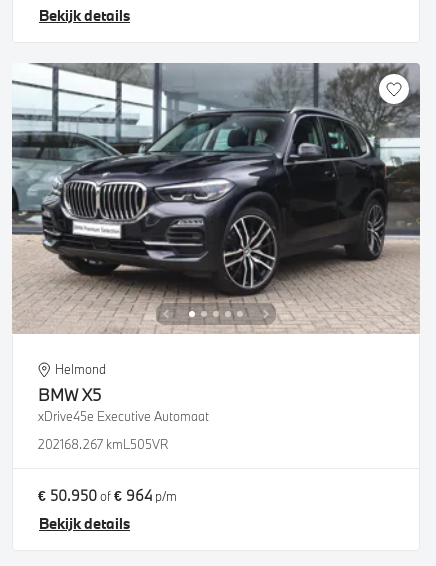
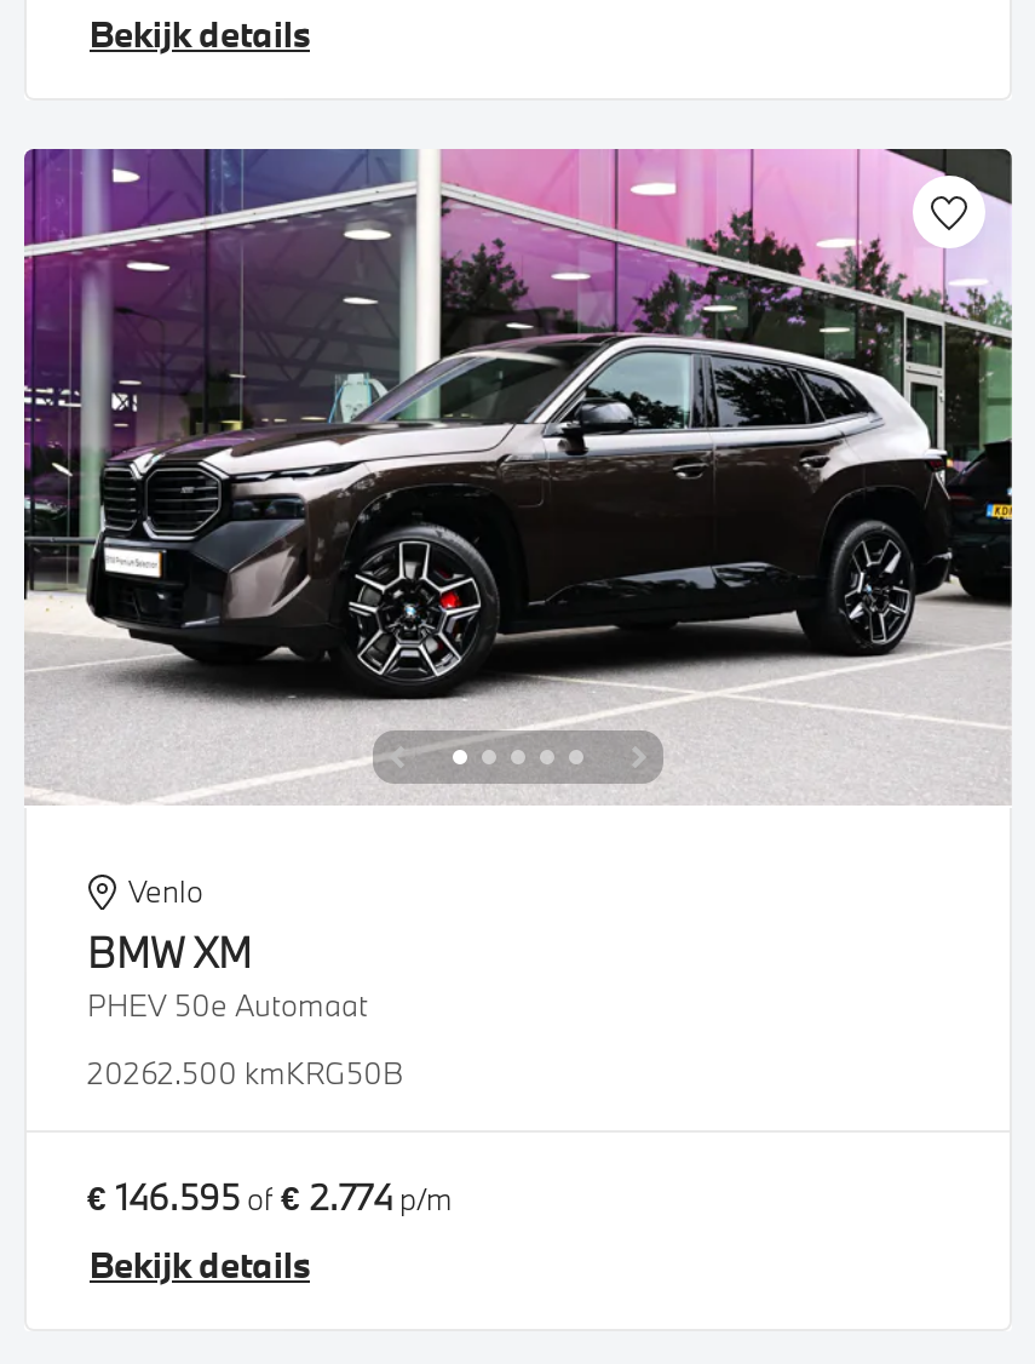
[11,62,421,424] [image] | Helmond | BMW X5 | xDrive45e Executive Automaat -> [22,147,1014,1024] [image] | Venlo | BMW XM | PHEV 50e Automaat
[38,436,168,452] 202168.267 kmL505VR -> [87,1053,404,1092] 20262.500 kmKRG50B
[38,486,177,505] € 50.950 of € 964 p/m -> [87,1174,453,1220] € 146.595 of € 2.774 p/m

